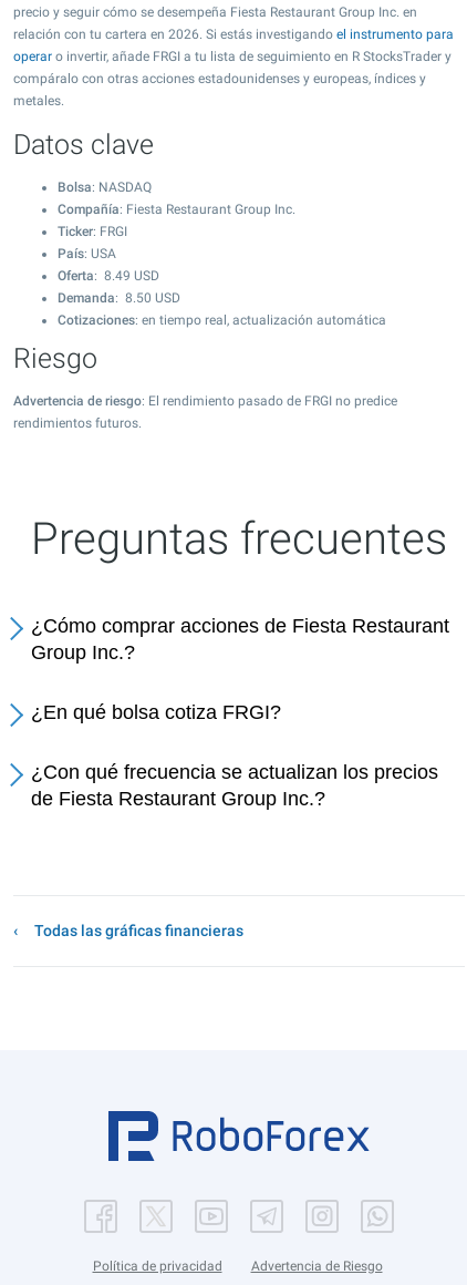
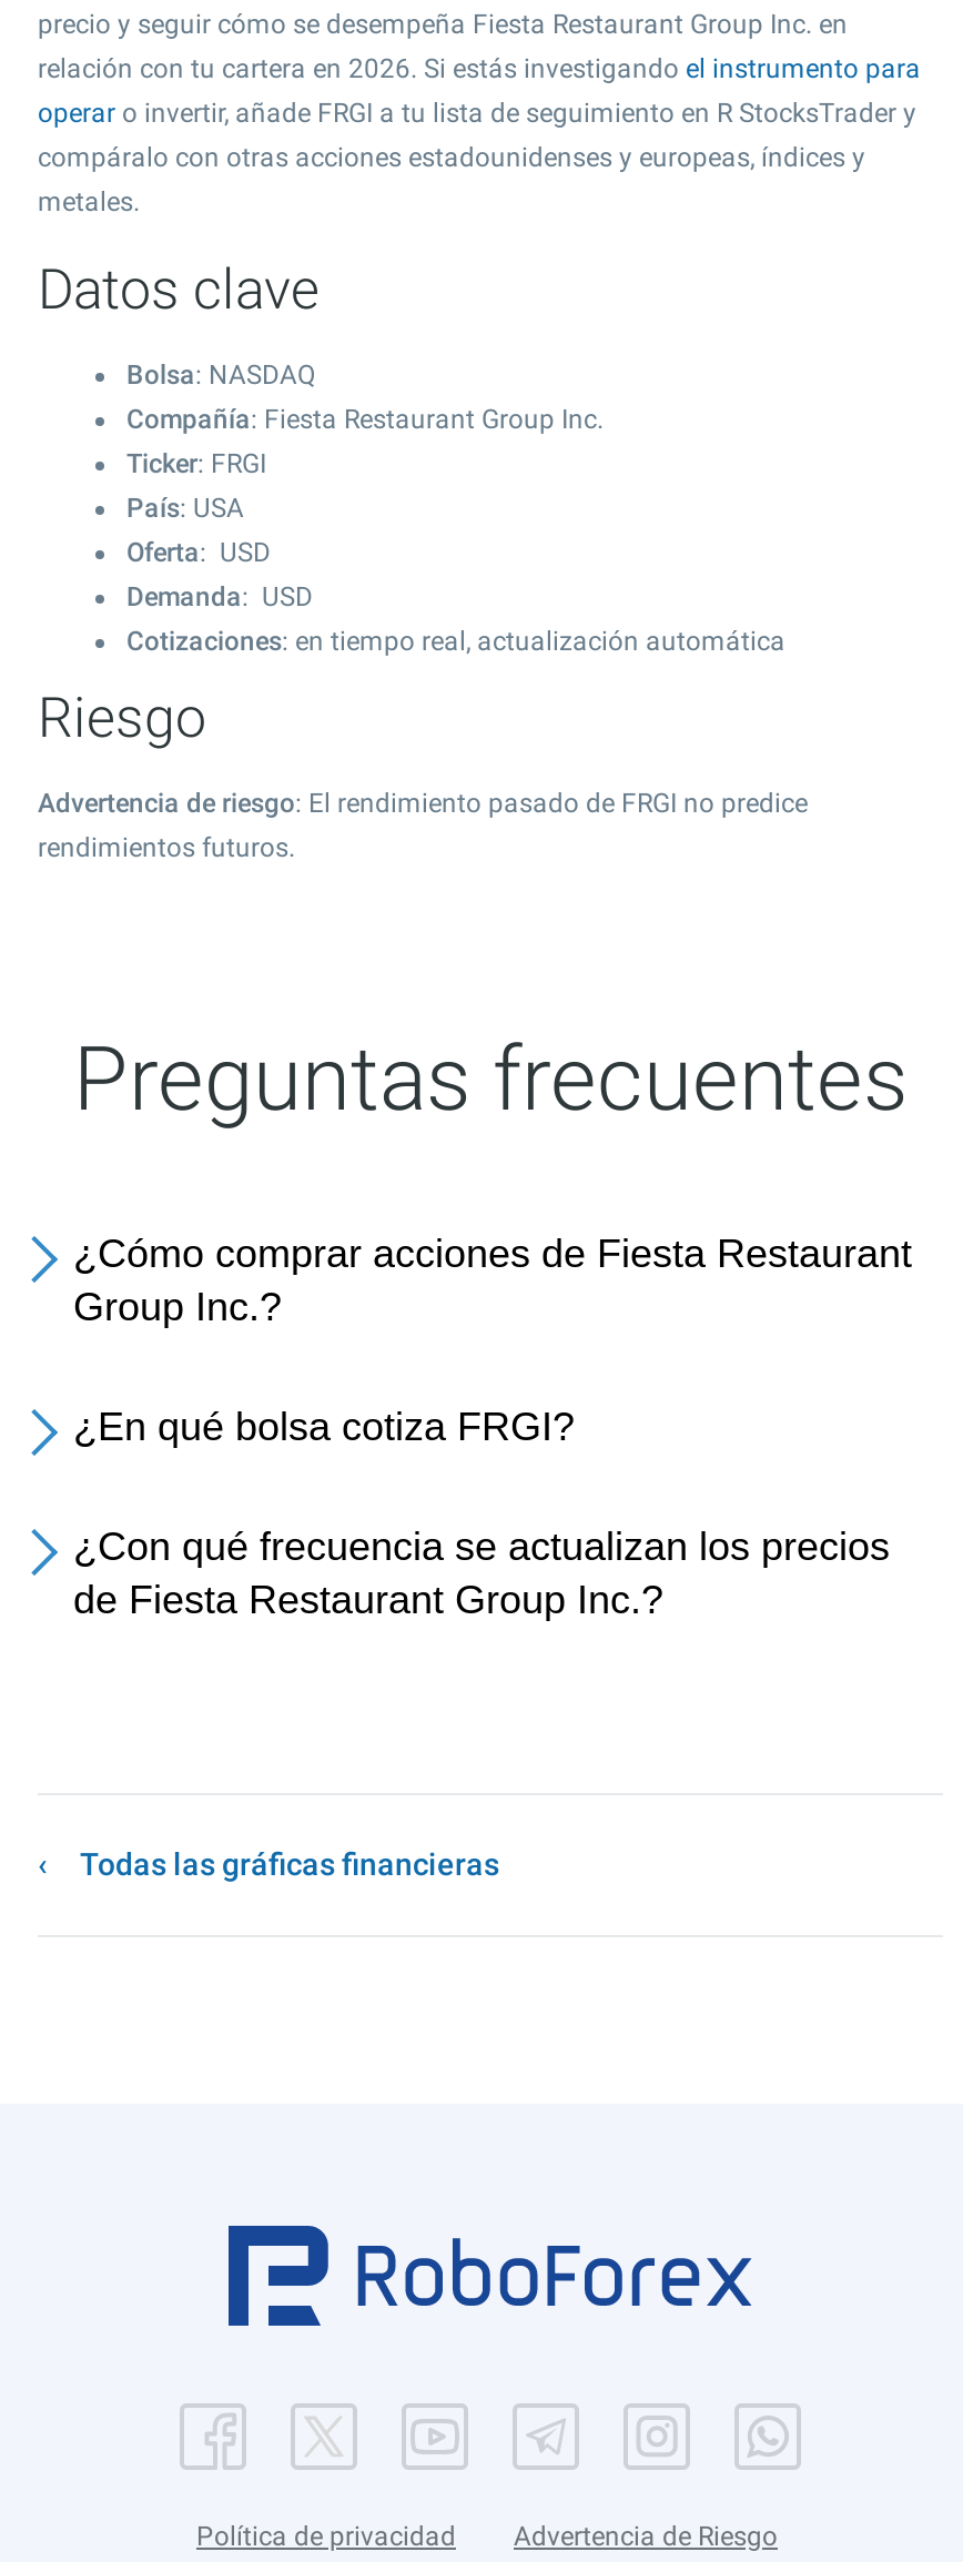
[58,268,180,306] Oferta: 8.49 USD | Demanda: 8.50 USD -> [126,537,313,612] Oferta: USD | Demanda: USD

